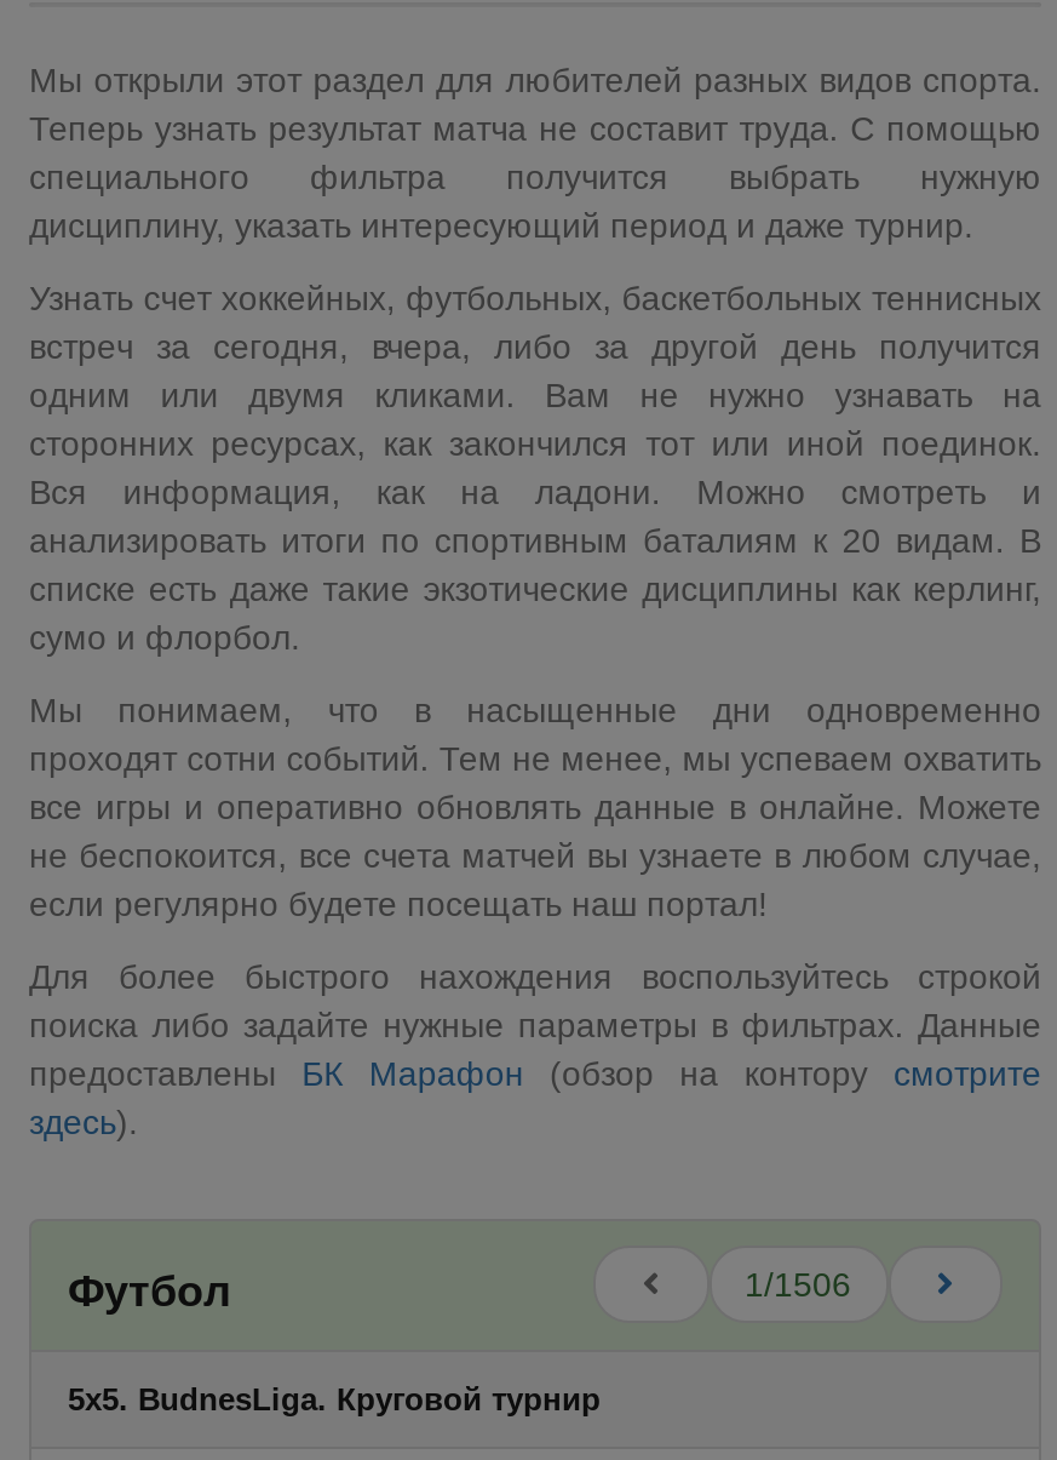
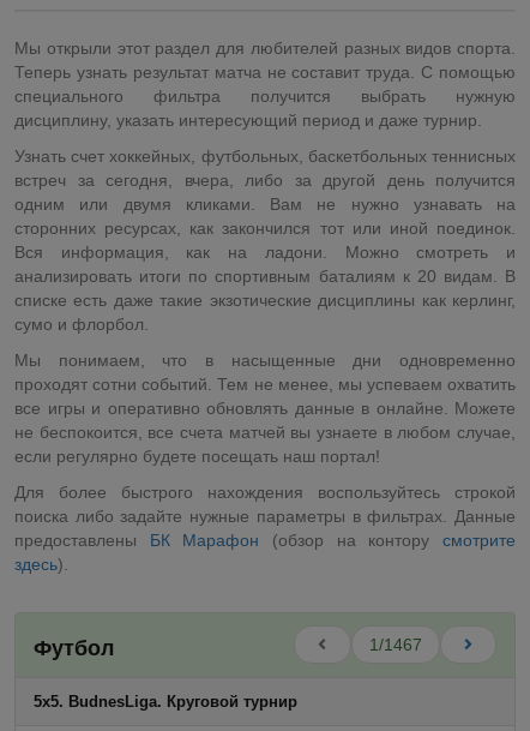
[745,1265,851,1304] 1/1506 -> [369,635,421,654] 1/1467

